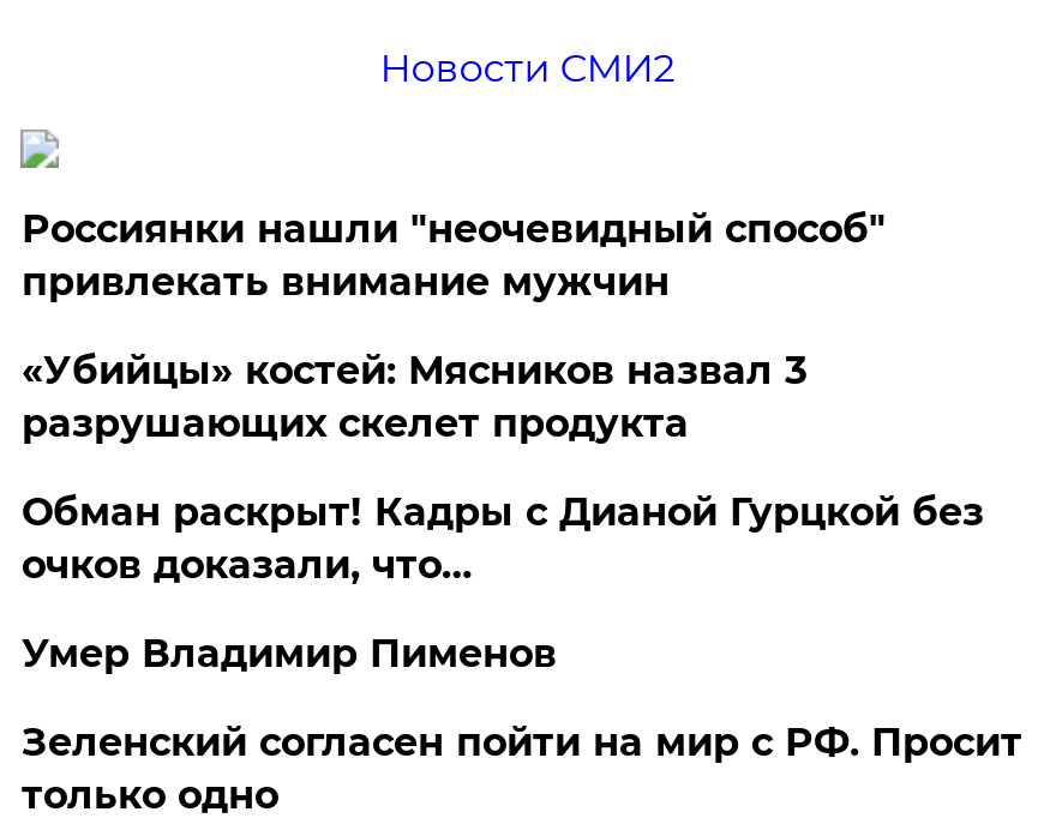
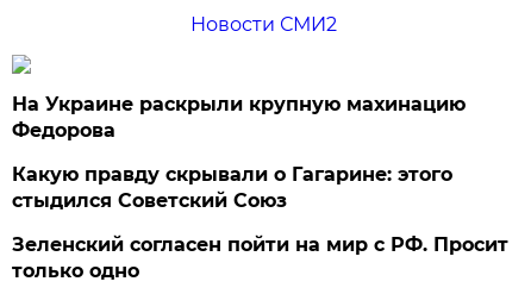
[21,206,984,676] Россиянки нашли "неочевидный способ" | привлекать внимание мужчин | «Убийцы» костей: Мясников назвал 3 | разрушающих скелет продукта | Обман раскрыт! Кадры с Дианой Гурцкой без | очков доказали, что… | Умер Владимир Пименов -> [12,92,466,212] На Украине раскрыли крупную махинацию | Федорова | Какую правду скрывали о Гагарине: этого | стыдился Советский Союз

